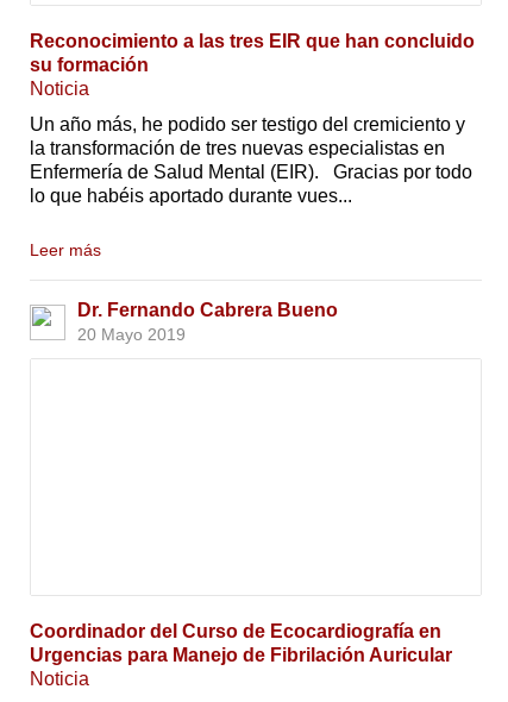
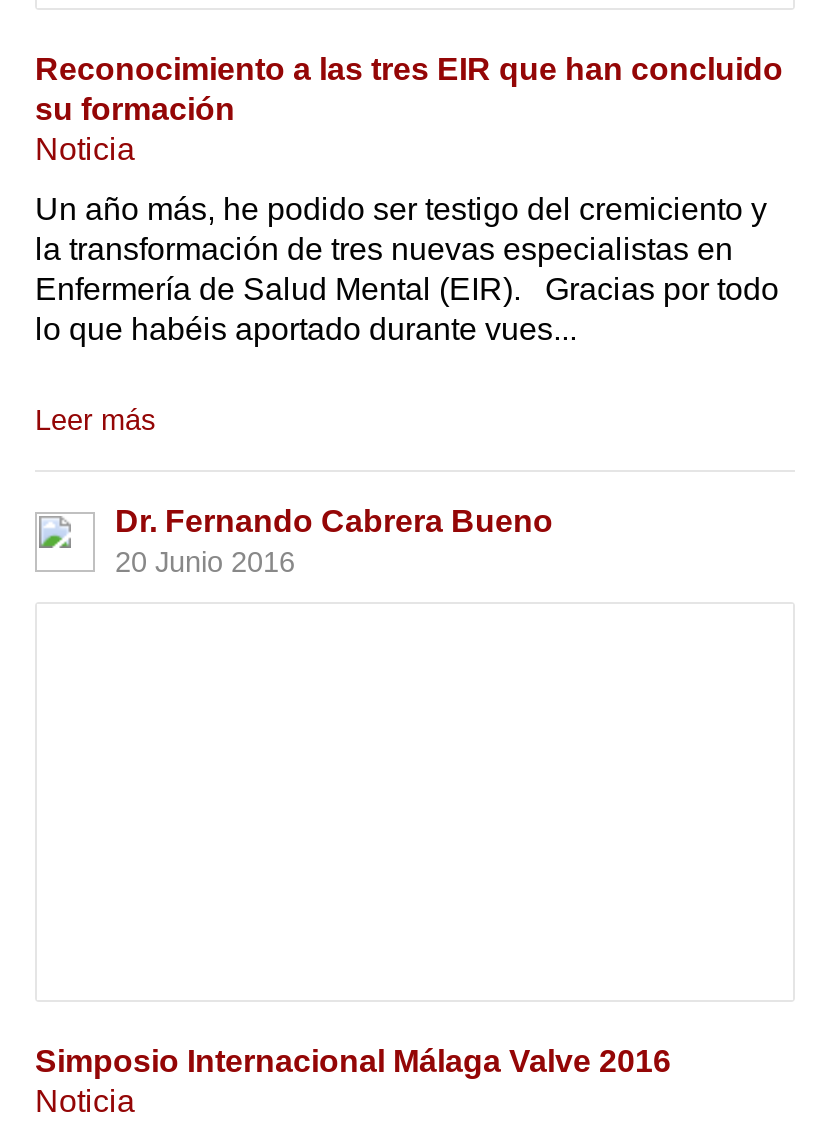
[77,325,186,344] 20 Mayo 2019 -> [115,547,295,579] 20 Junio 2016
[30,622,452,666] Coordinador del Curso de Ecocardiografía en | Urgencias para Manejo de Fibrilación Auricular -> [35,1045,671,1079] Simposio Internacional Málaga Valve 2016

